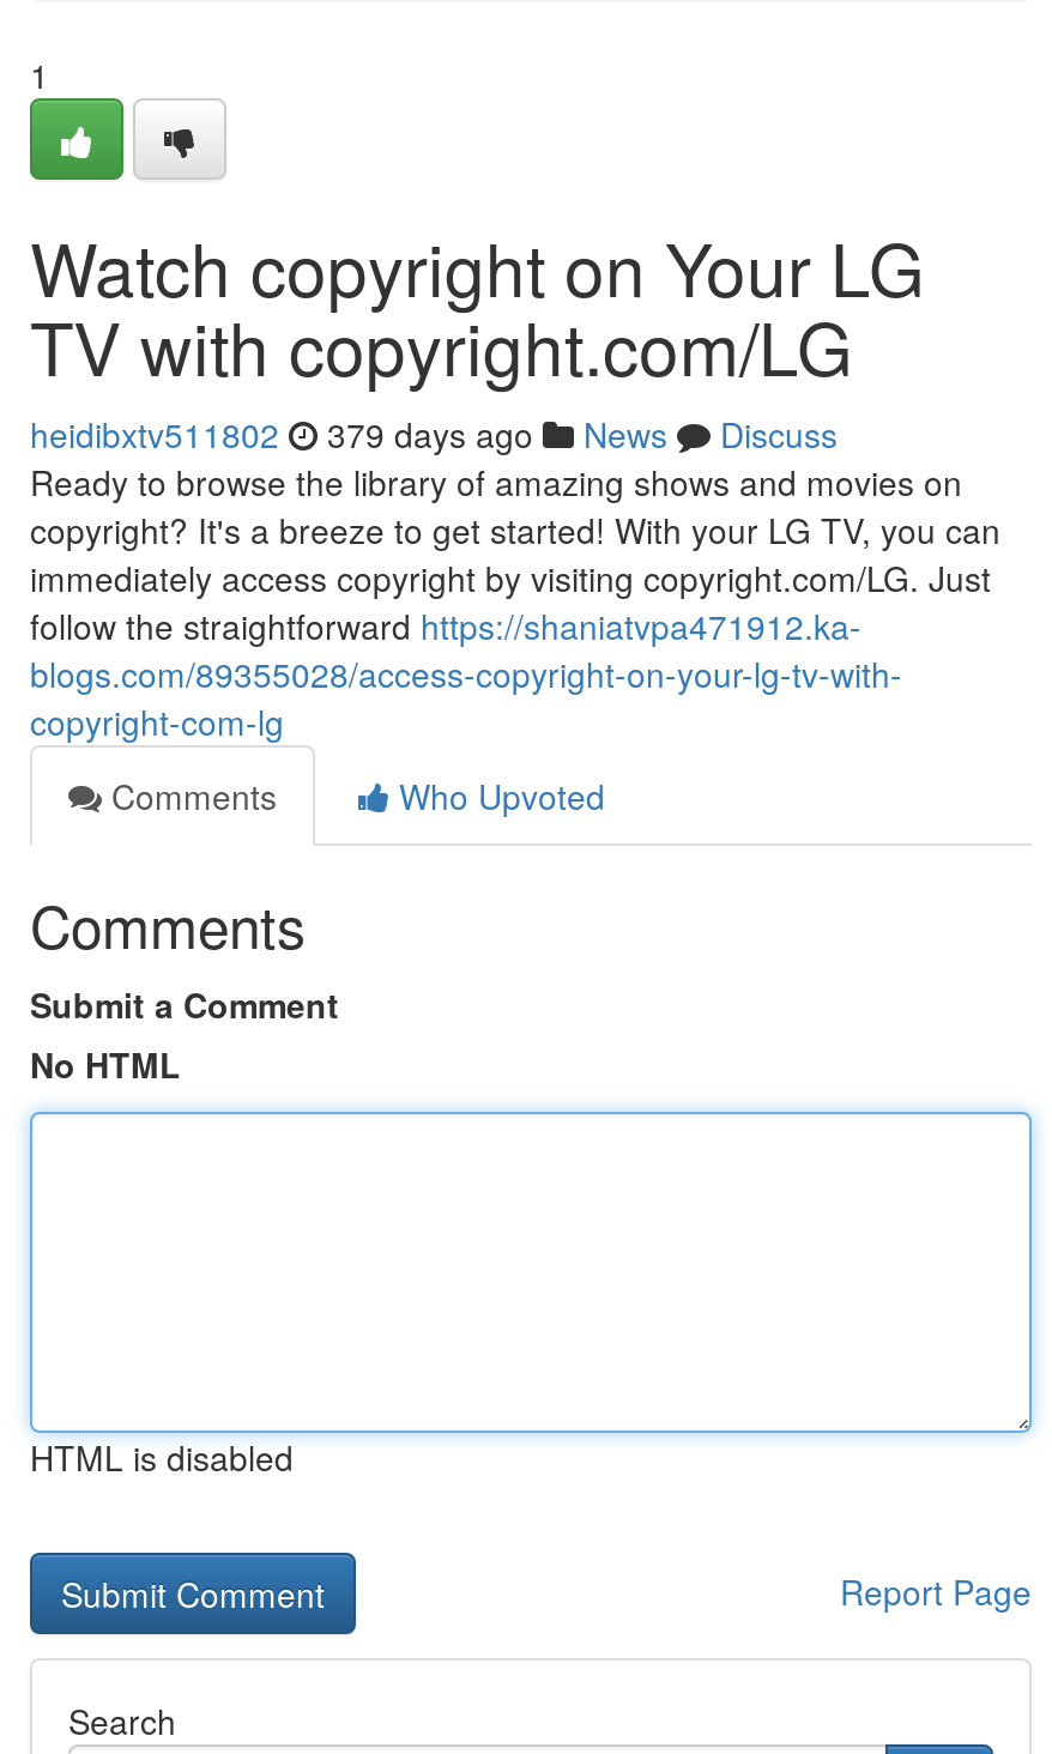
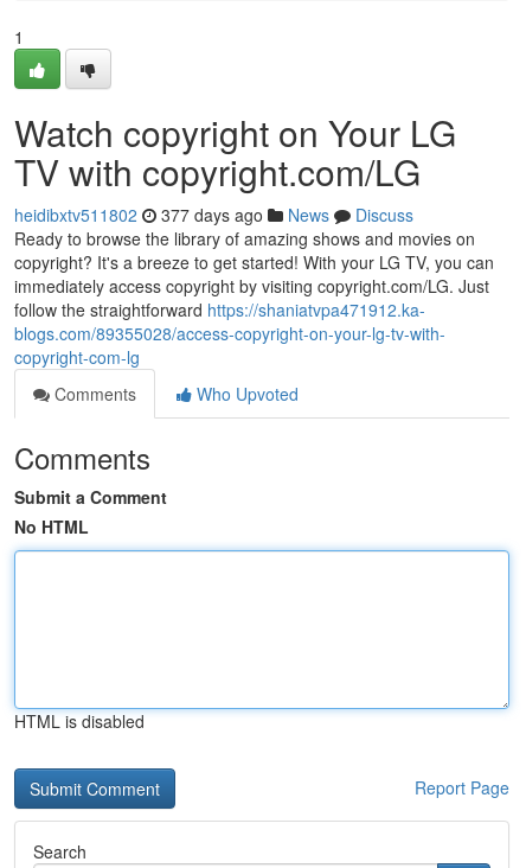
[30,410,838,458] heidibxtv511802 379 days ago News Discuss -> [14,203,413,226] heidibxtv511802 377 days ago News Discuss

